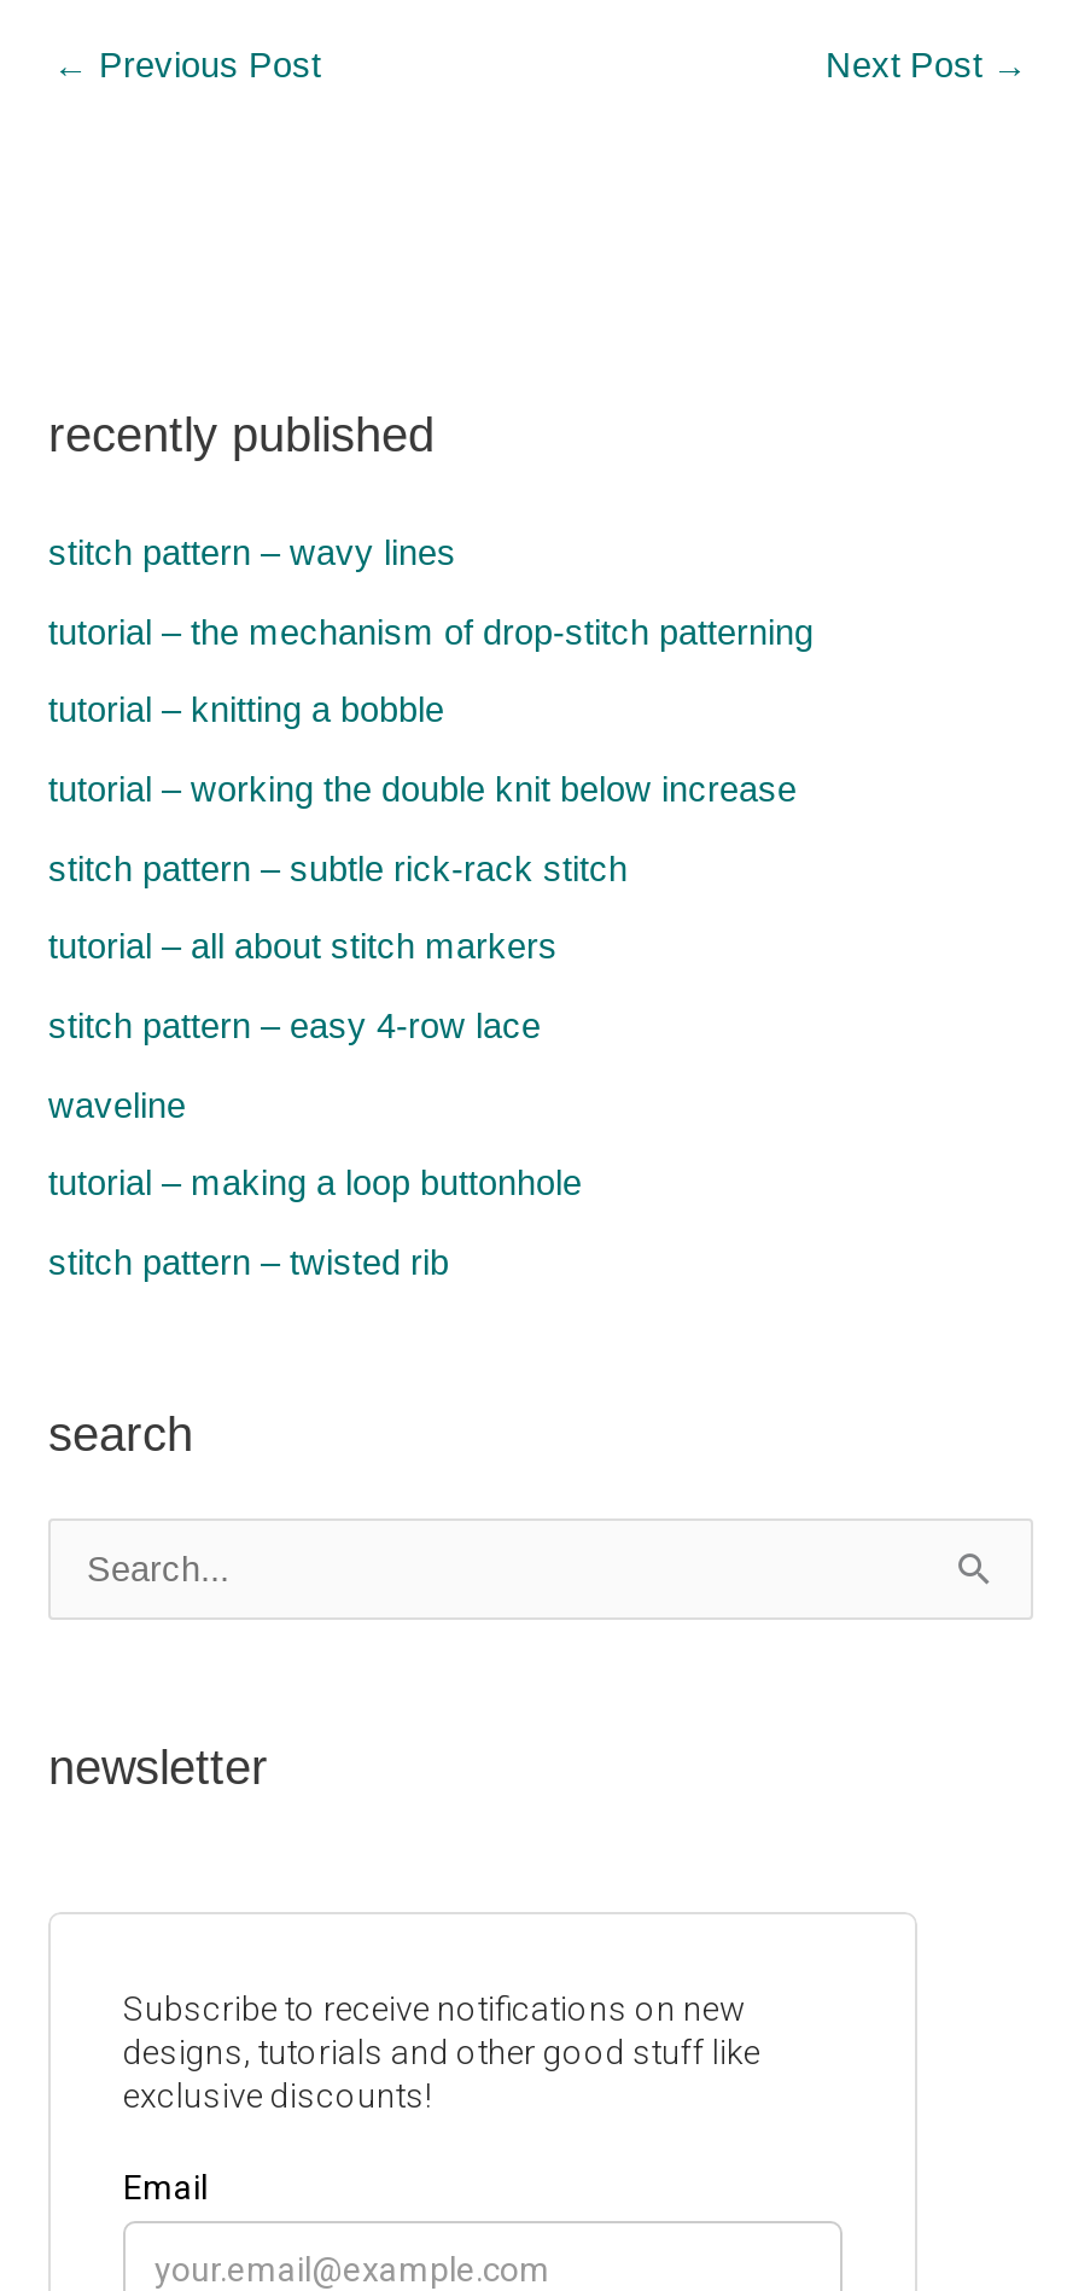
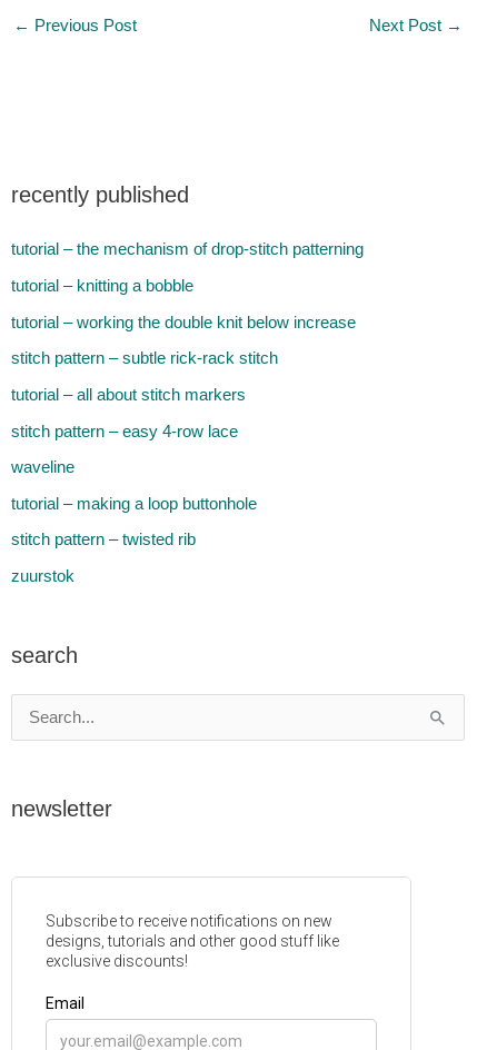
[48,534,456,573] stitch pattern – wavy lines -> none
moved [48,613,814,1282] -> [11,241,364,549]: tutorial – the mechanism of drop-stitch patterning | tutorial – knitting a bobble | tutorial – working the double knit below increase | ... | tutorial – making a loop buttonhole | stitch pattern – twisted rib
none -> [11,567,74,585] zuurstok

